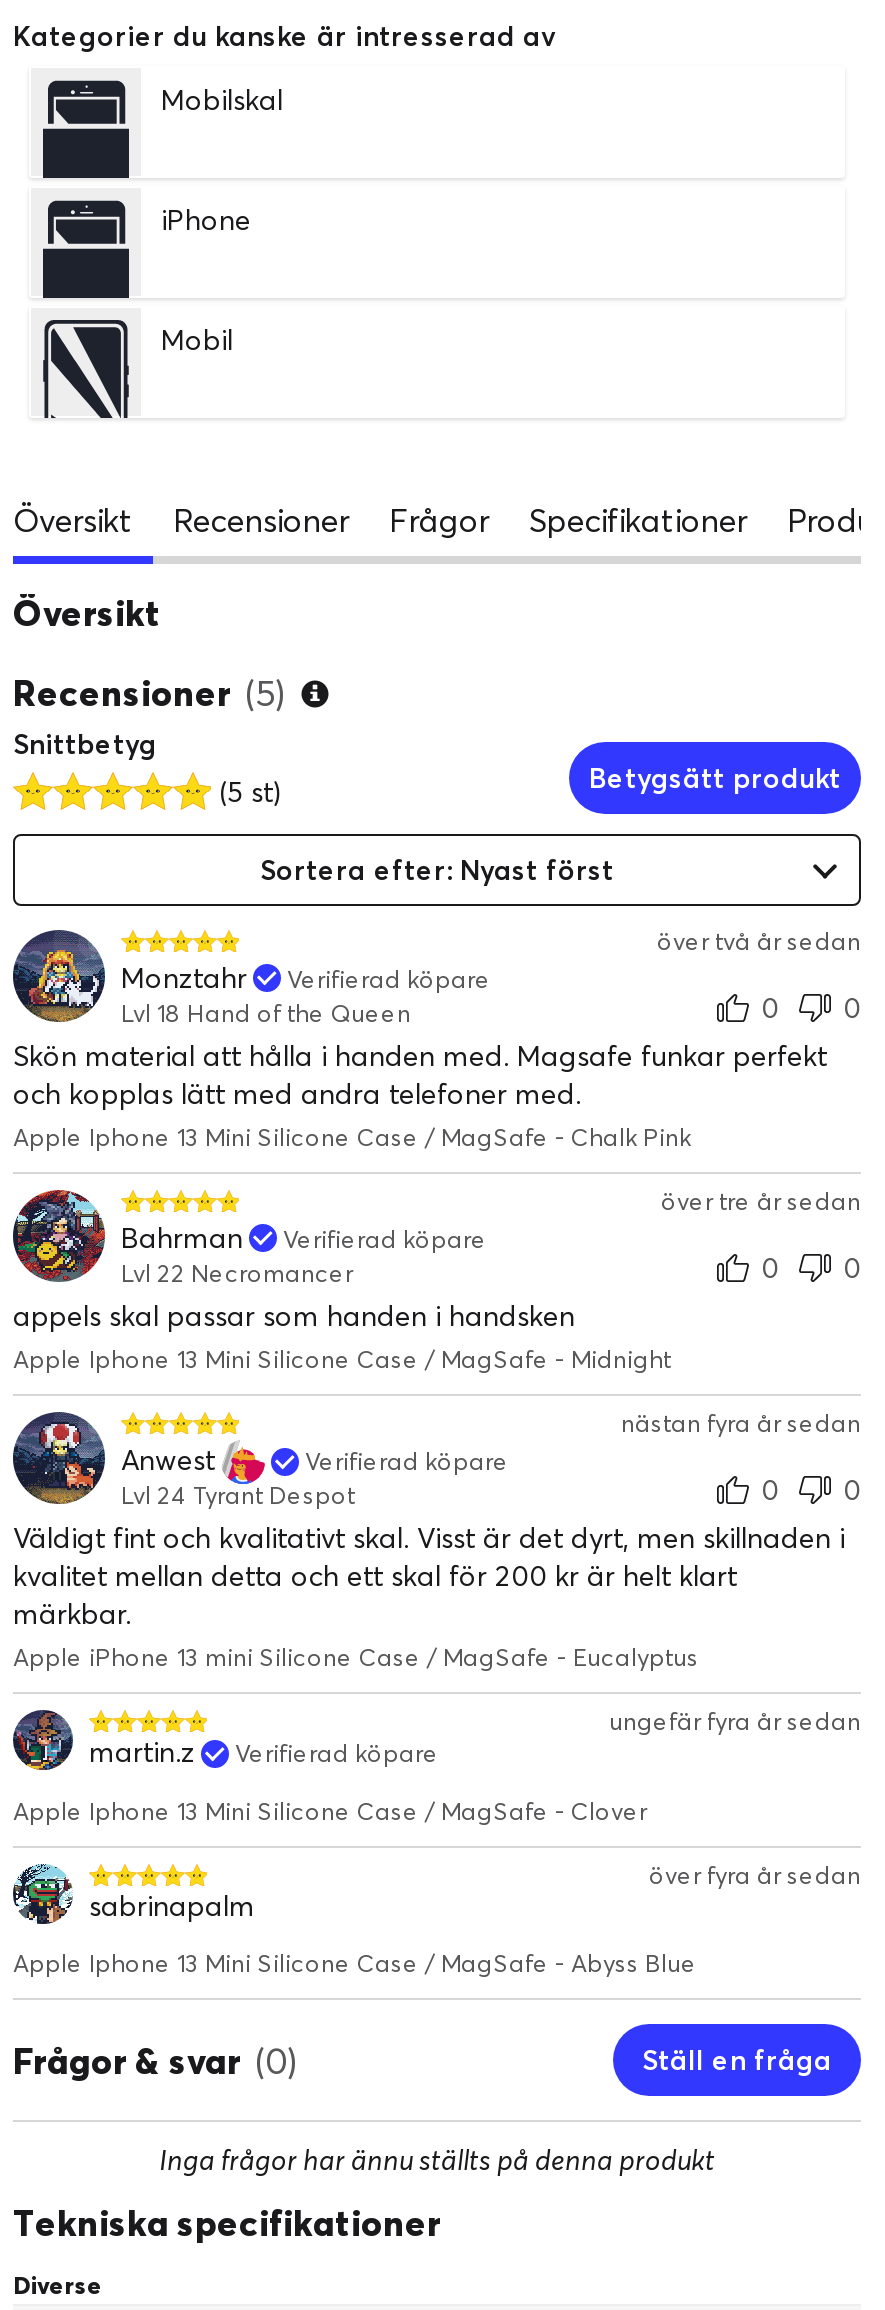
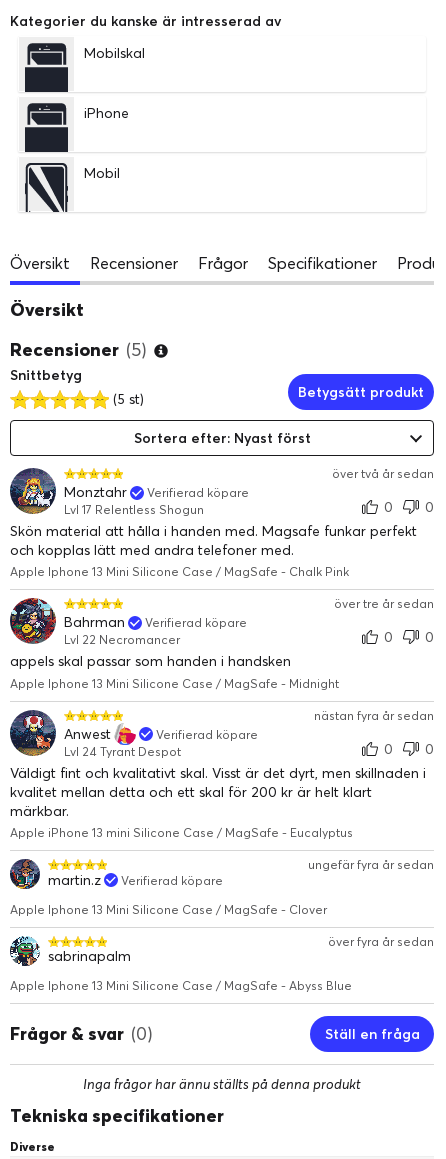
[121,998,411,1028] Lvl 18 Hand of the Queen -> [64,502,204,517] Lvl 17 Relentless Shogun

